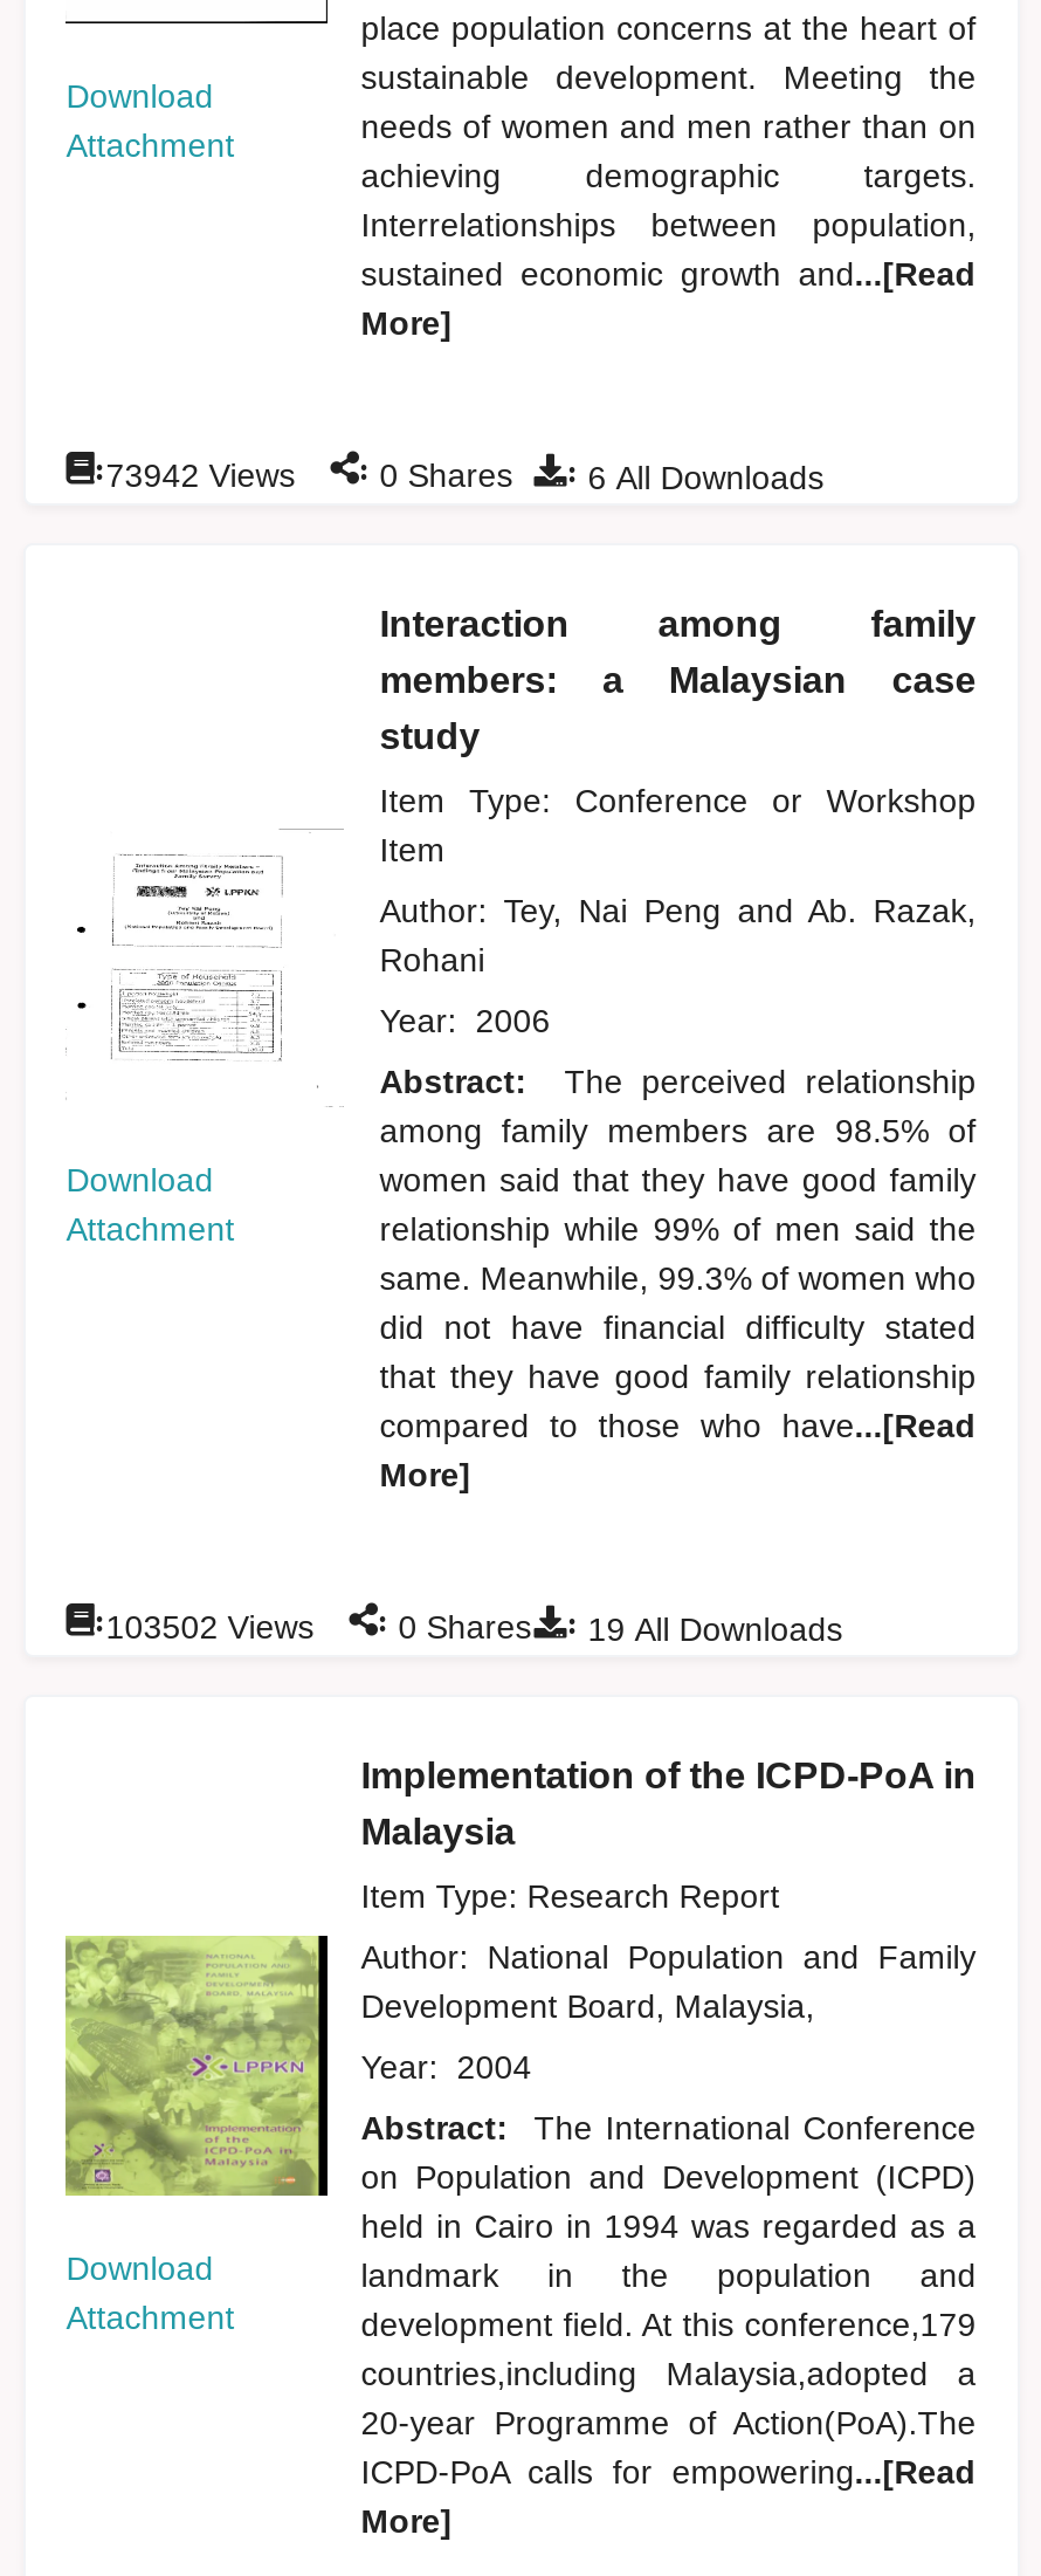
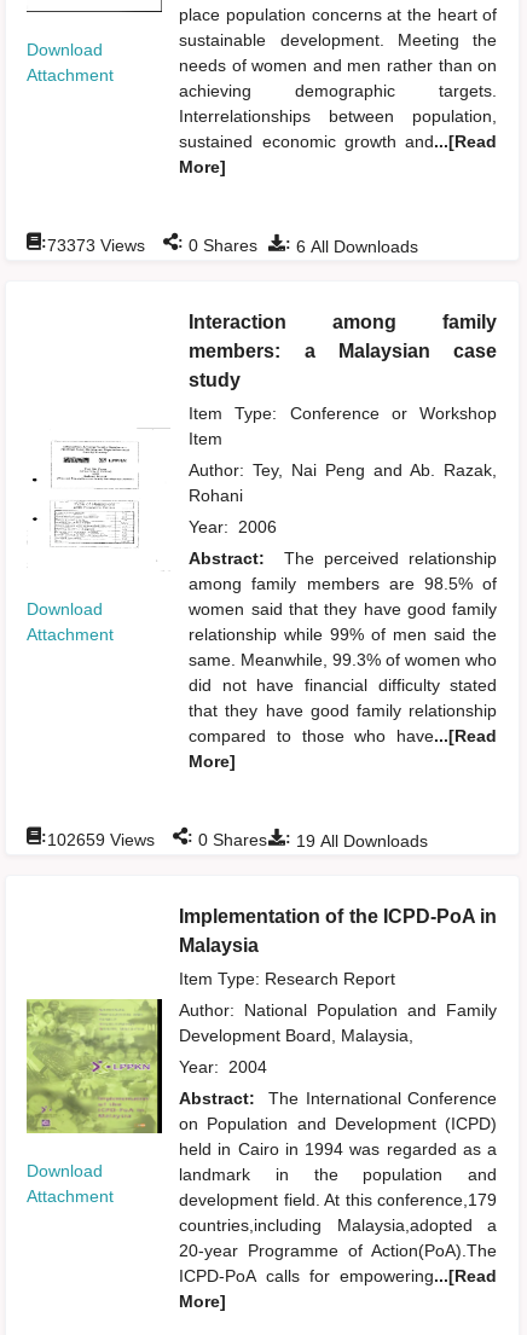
[94,451,824,496] :73942 Views : 0 Shares : 6 All Downloads -> [41,233,418,256] :73373 Views : 0 Shares : 6 All Downloads
[94,1603,843,1647] :103502 Views : 0 Shares : 19 All Downloads -> [41,827,428,850] :102659 Views : 0 Shares : 19 All Downloads

